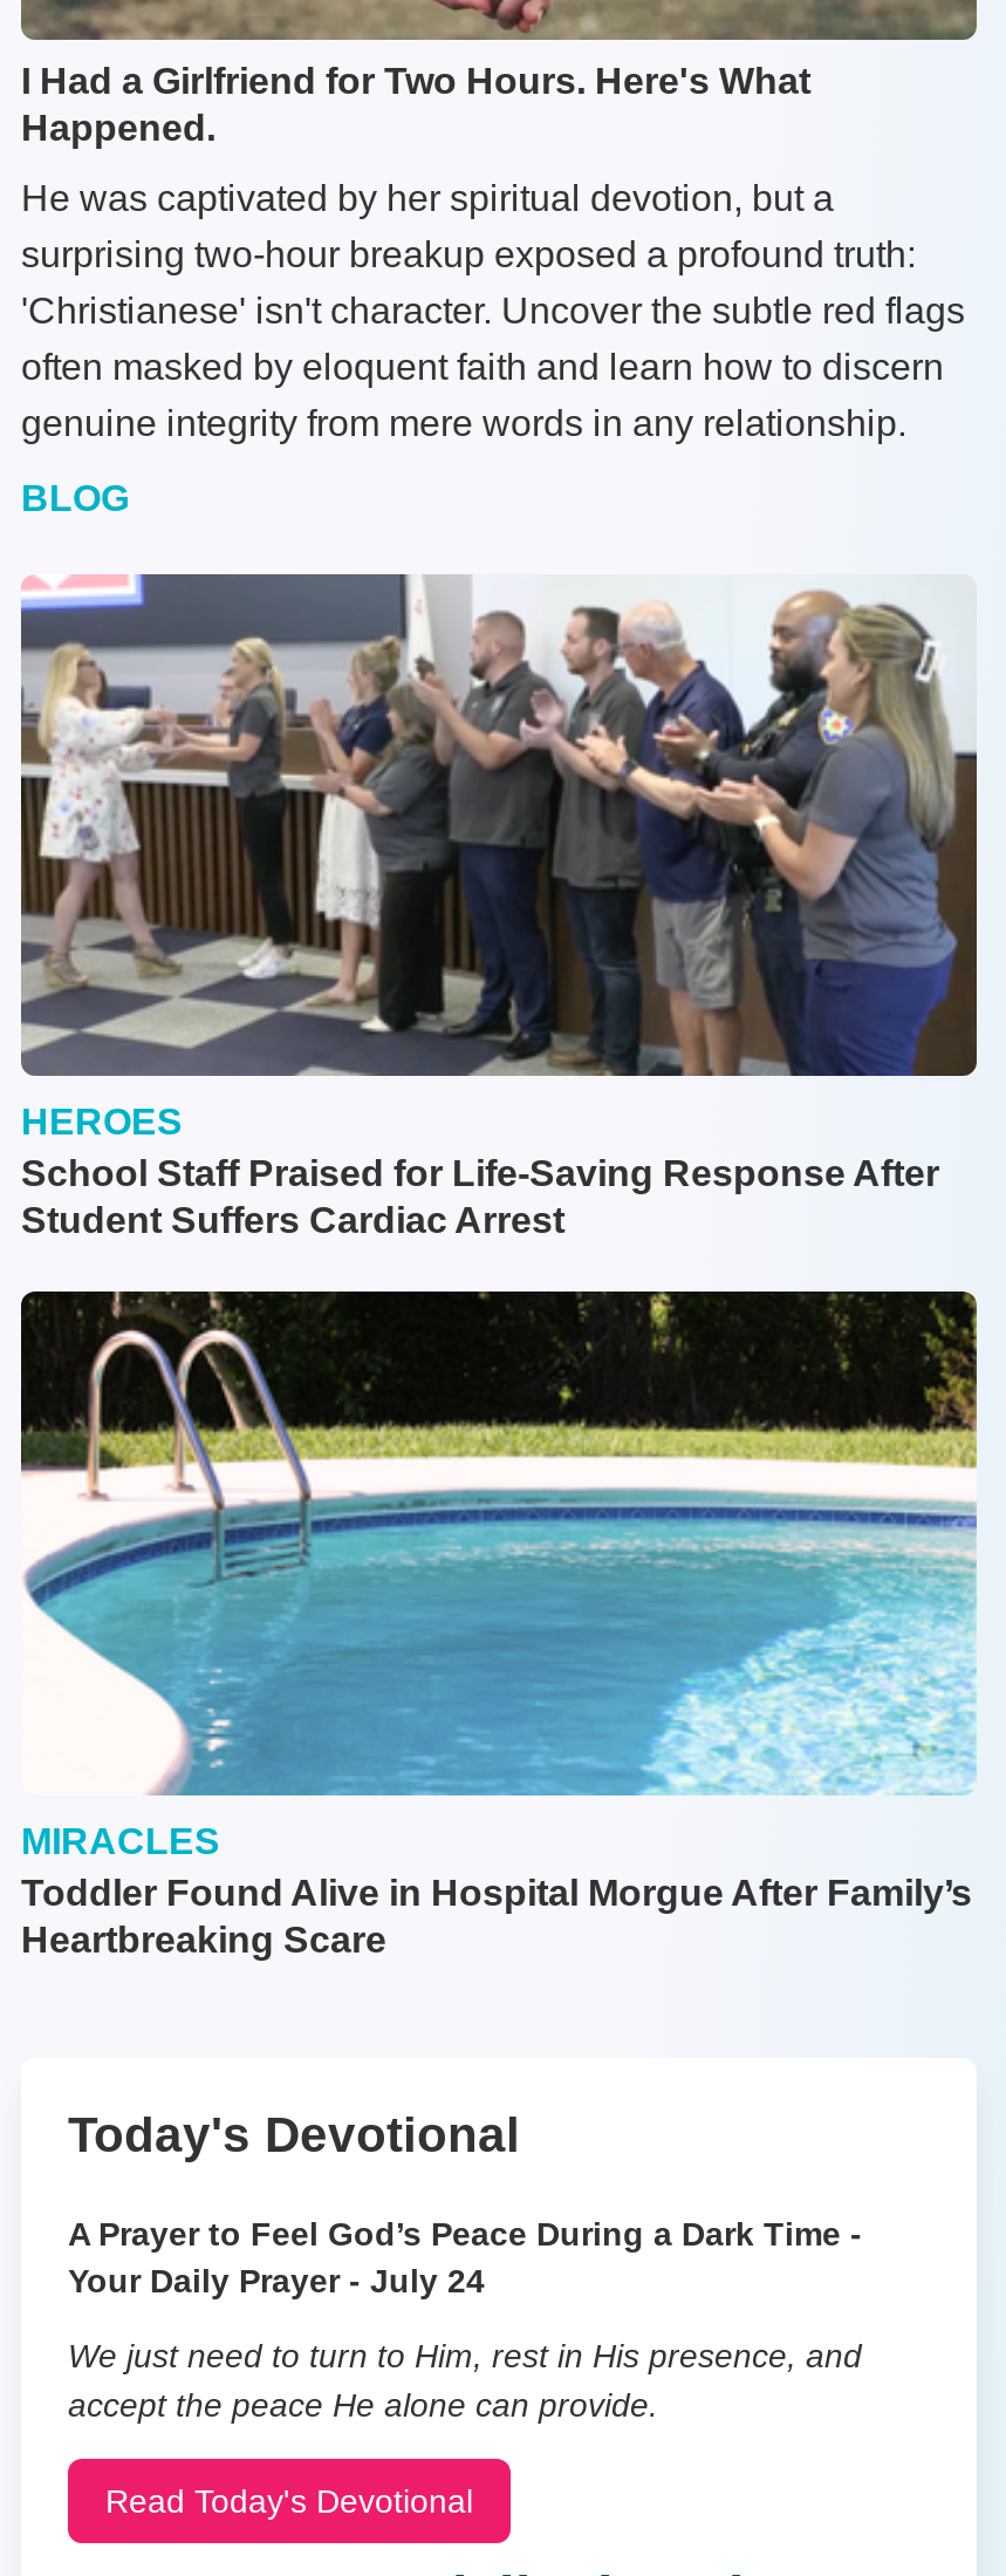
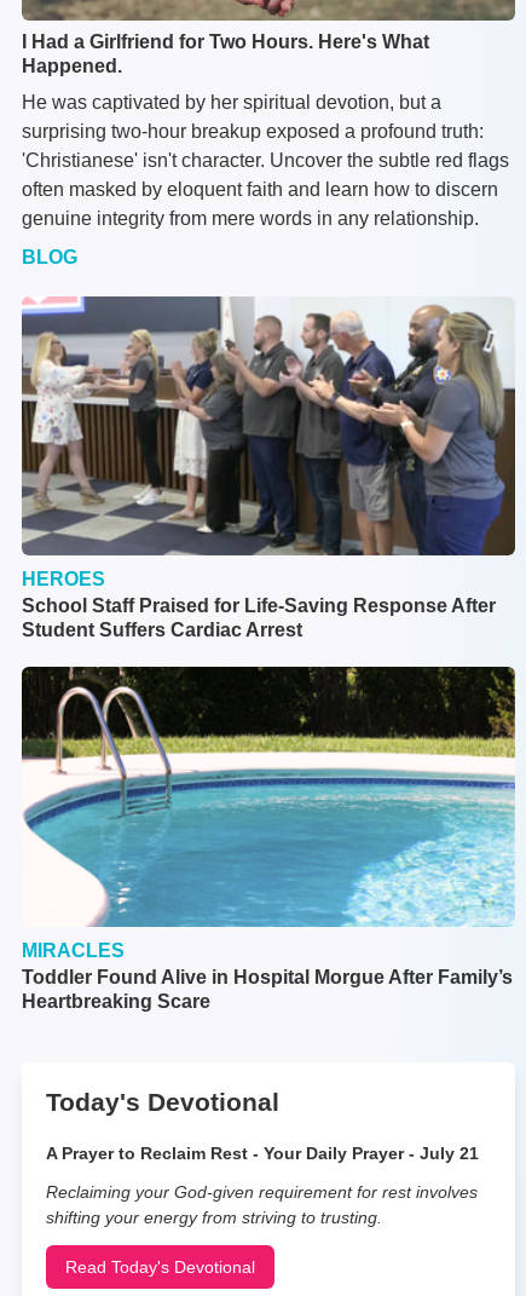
[68,2214,862,2298] A Prayer to Feel God’s Peace During a Dark Time - | Your Daily Prayer - July 24 -> [46,1143,479,1162] A Prayer to Reclaim Rest - Your Daily Prayer - July 21
[68,2336,862,2423] We just need to turn to Him, rest in His presence, and | accept the peace He alone can provide. -> [46,1182,478,1227] Reclaiming your God-given requirement for rest involves | shifting your energy from striving to trusting.

